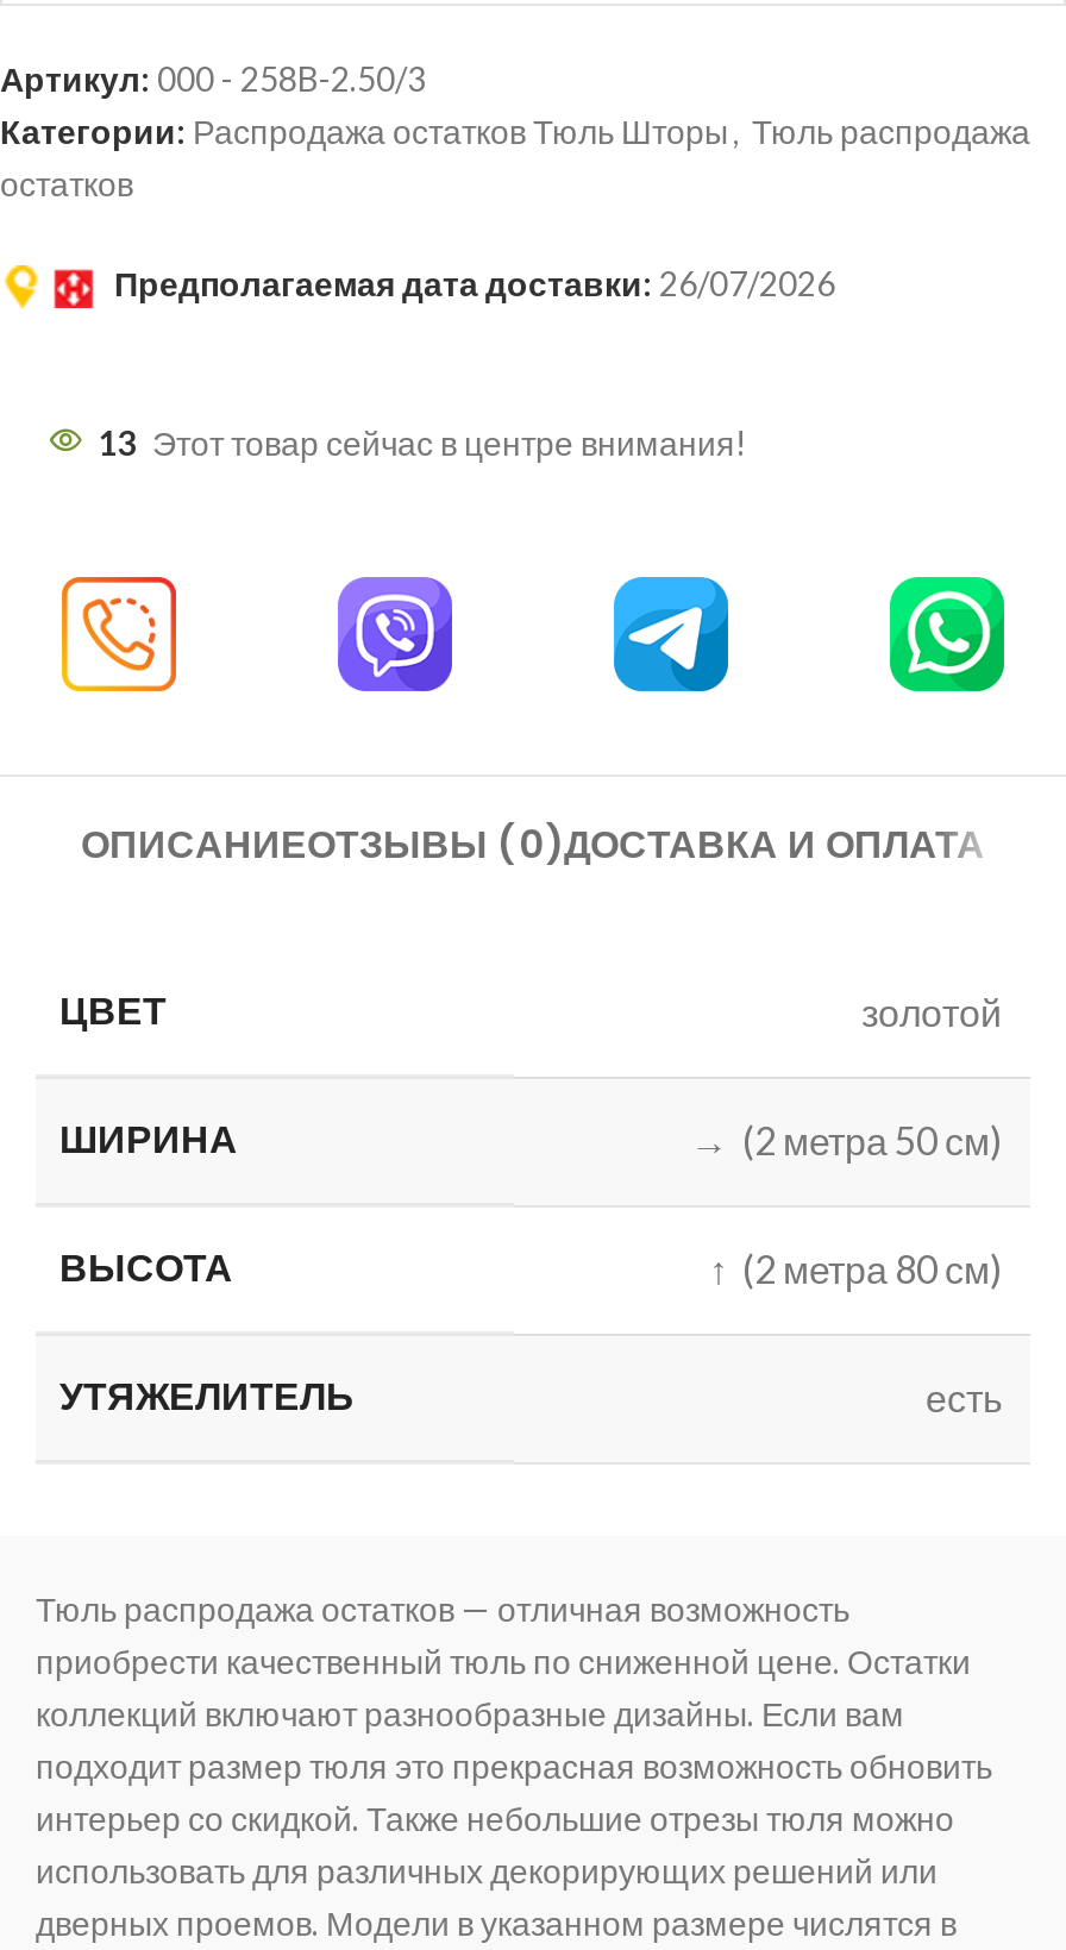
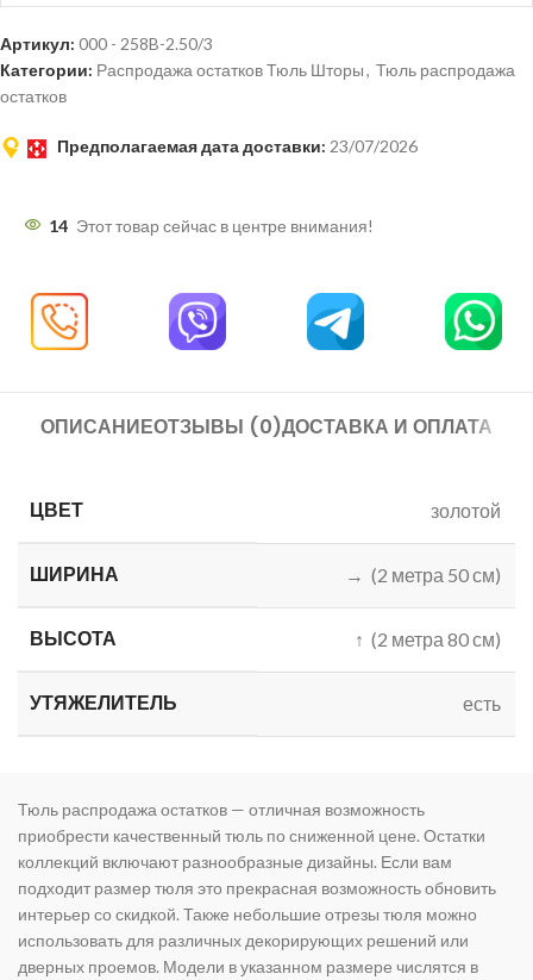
[114,263,835,303] Предполагаемая дата доставки: 26/07/2026 -> [57,136,418,156] Предполагаемая дата доставки: 23/07/2026
[98,422,747,463] 13 Этот товар сейчас в центре внимания! -> [49,216,374,236] 14 Этот товар сейчас в центре внимания!

